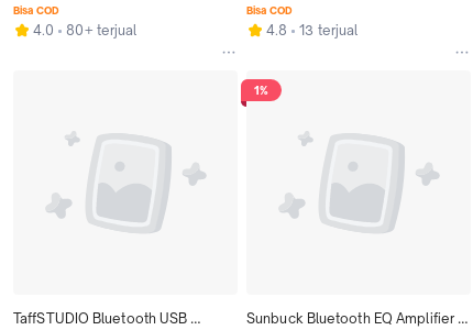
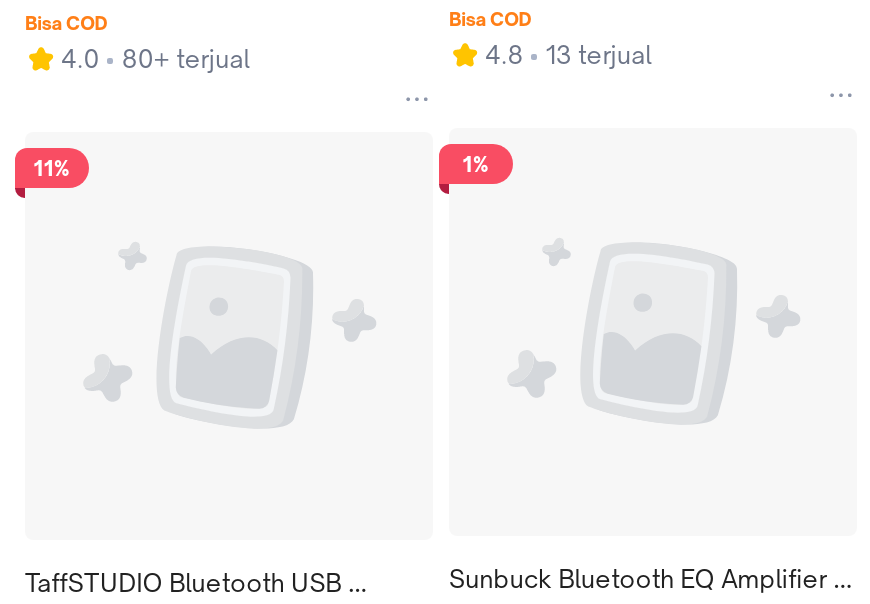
none -> [34,156,70,180] 11%

